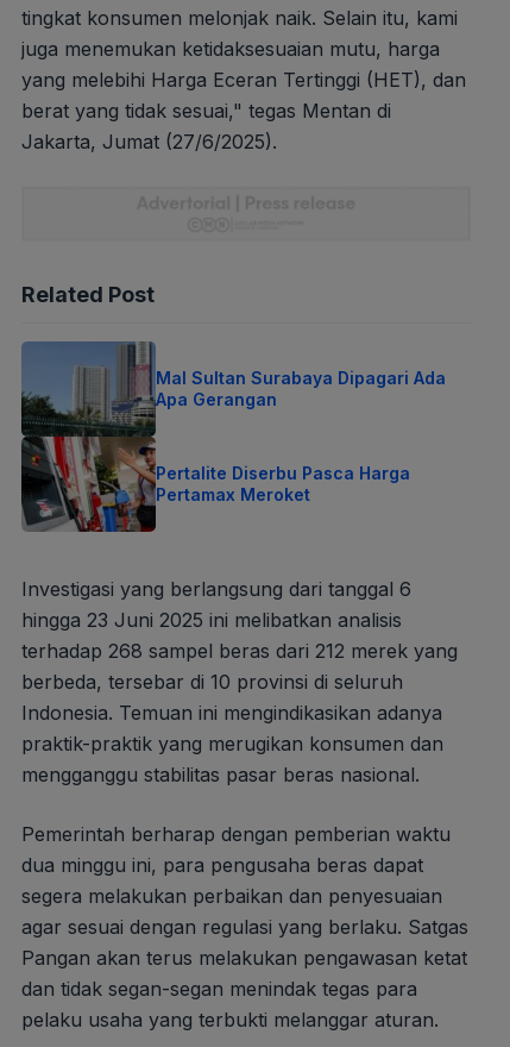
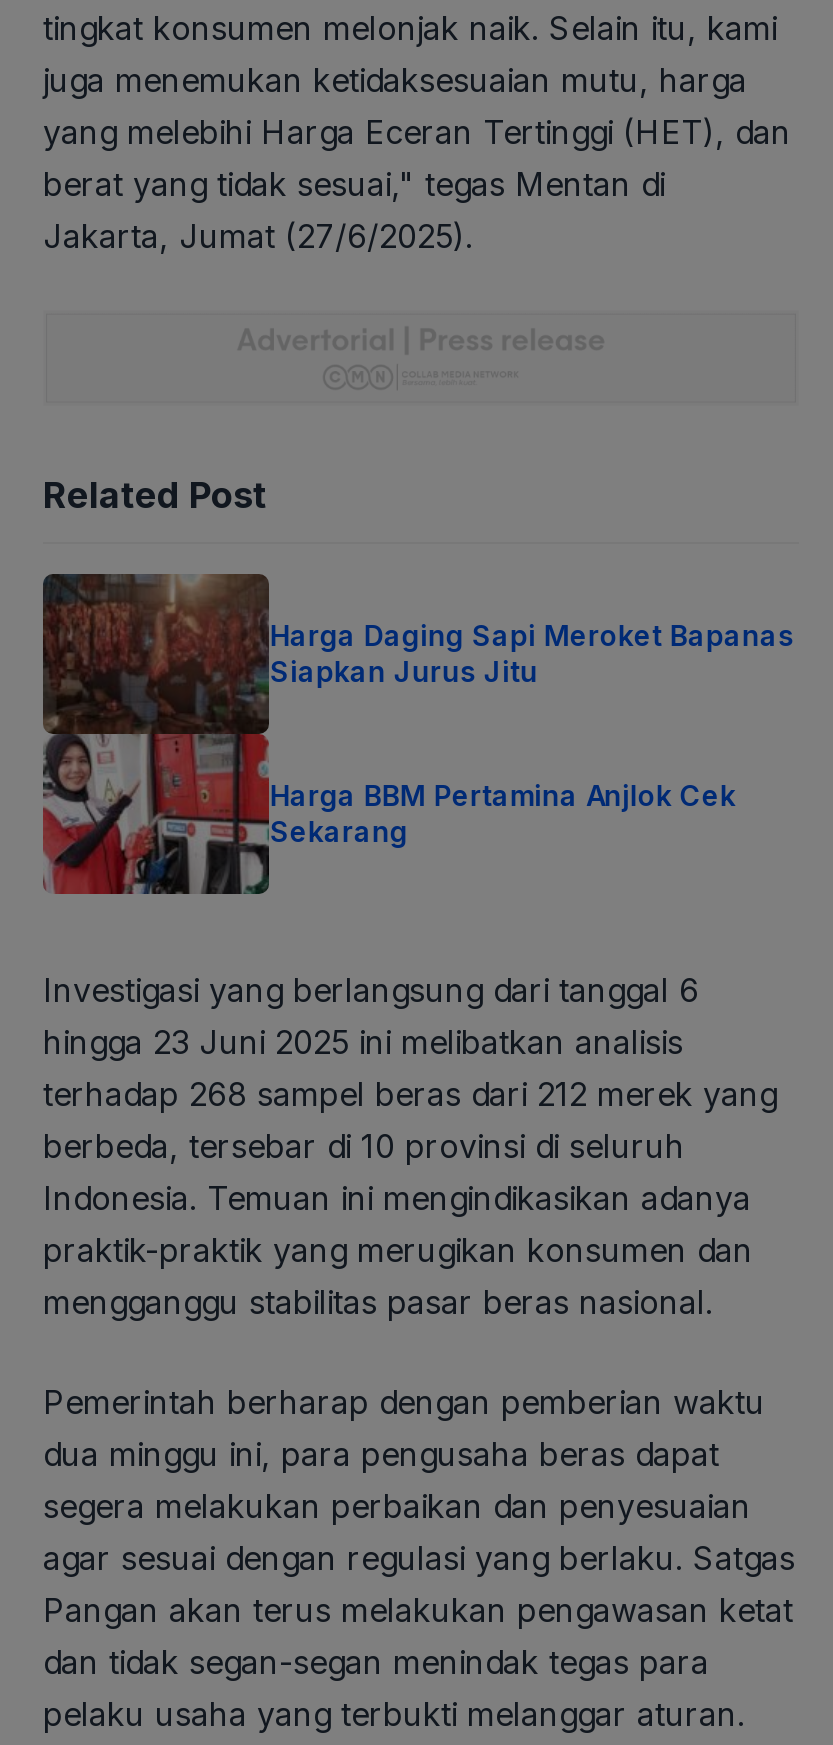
[20,340,446,533] [image] | Mal Sultan Surabaya Dipagari Ada | Apa Gerangan -> [41,572,794,896] [image] | Harga Daging Sapi Meroket Bapanas | Siapkan Jurus Jitu
[156,463,411,505] Pertalite Diserbu Pasca Harga | Pertamax Meroket -> [270,778,736,848] Harga BBM Pertamina Anjlok Cek | Sekarang

